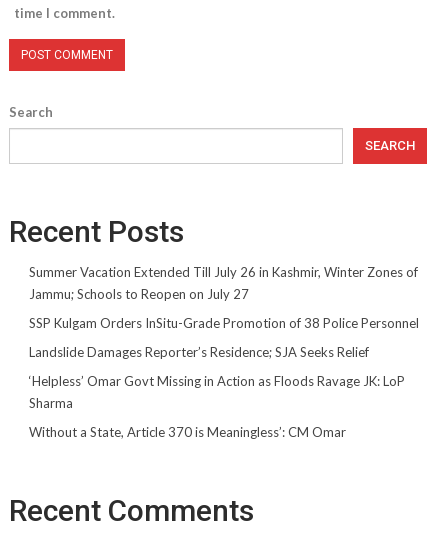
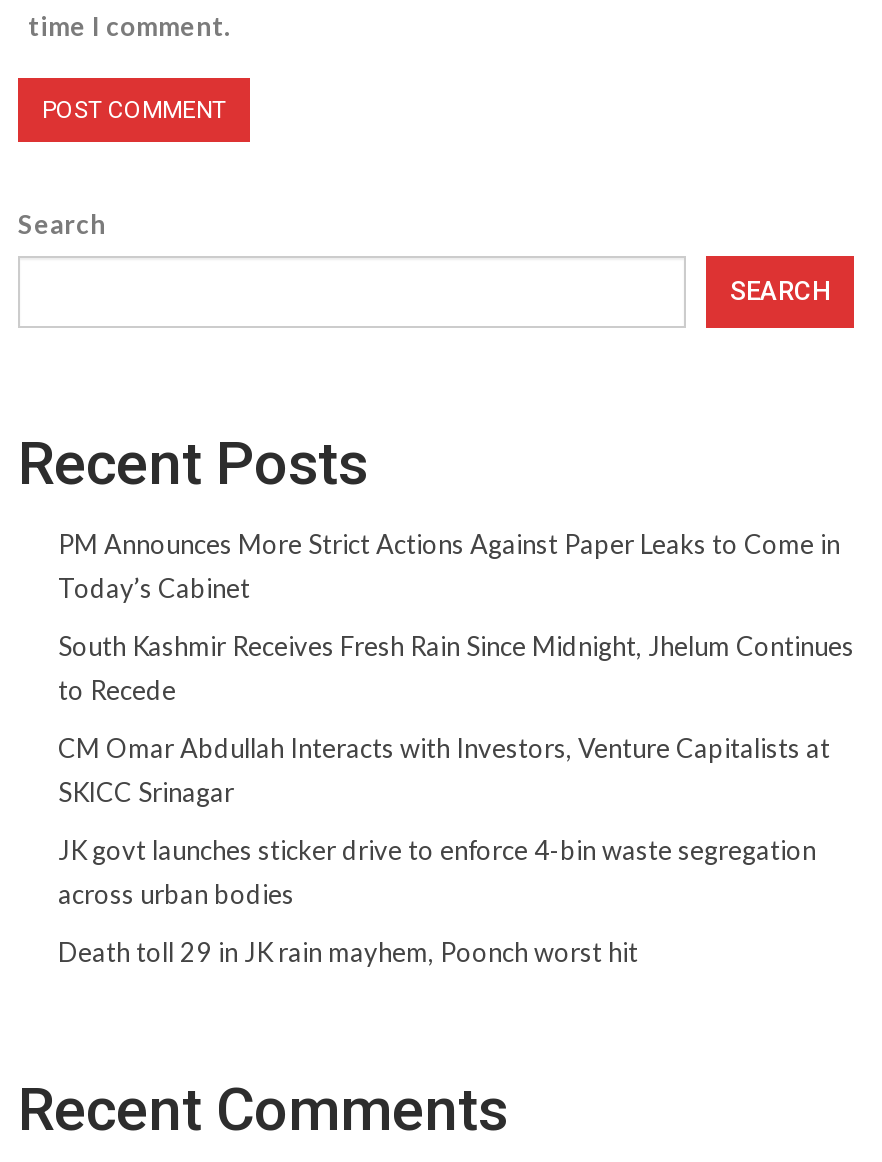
[29,264,418,302] Summer Vacation Extended Till July 26 in Kashmir, Winter Zones of | Jammu; Schools to Reopen on July 27 -> [58,527,840,603] PM Announces More Strict Actions Against Paper Leaks to Come in | Today’s Cabinet
[29,315,419,331] SSP Kulgam Orders InSitu-Grade Promotion of 38 Police Personnel -> [58,629,854,705] South Kashmir Receives Fresh Rain Since Midnight, Jhelum Continues | to Recede
[29,344,369,360] Landslide Damages Reporter’s Residence; SJA Seeks Relief -> [58,731,830,807] CM Omar Abdullah Interacts with Investors, Venture Capitalists at | SKICC Srinagar
[29,373,405,411] ‘Helpless’ Omar Govt Missing in Action as Floods Ravage JK: LoP | Sharma -> [58,833,816,909] JK govt launches sticker drive to enforce 4-bin waste segregation | across urban bodies
[29,424,346,440] Without a State, Article 370 is Meaningless’: CM Omar -> [58,935,644,967] Death toll 29 in JK rain mayhem, Poonch worst hit

